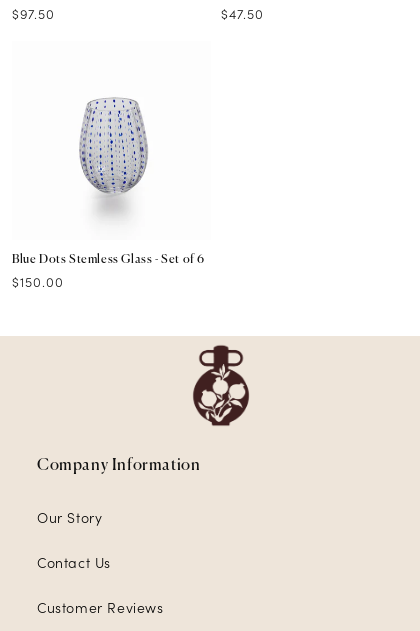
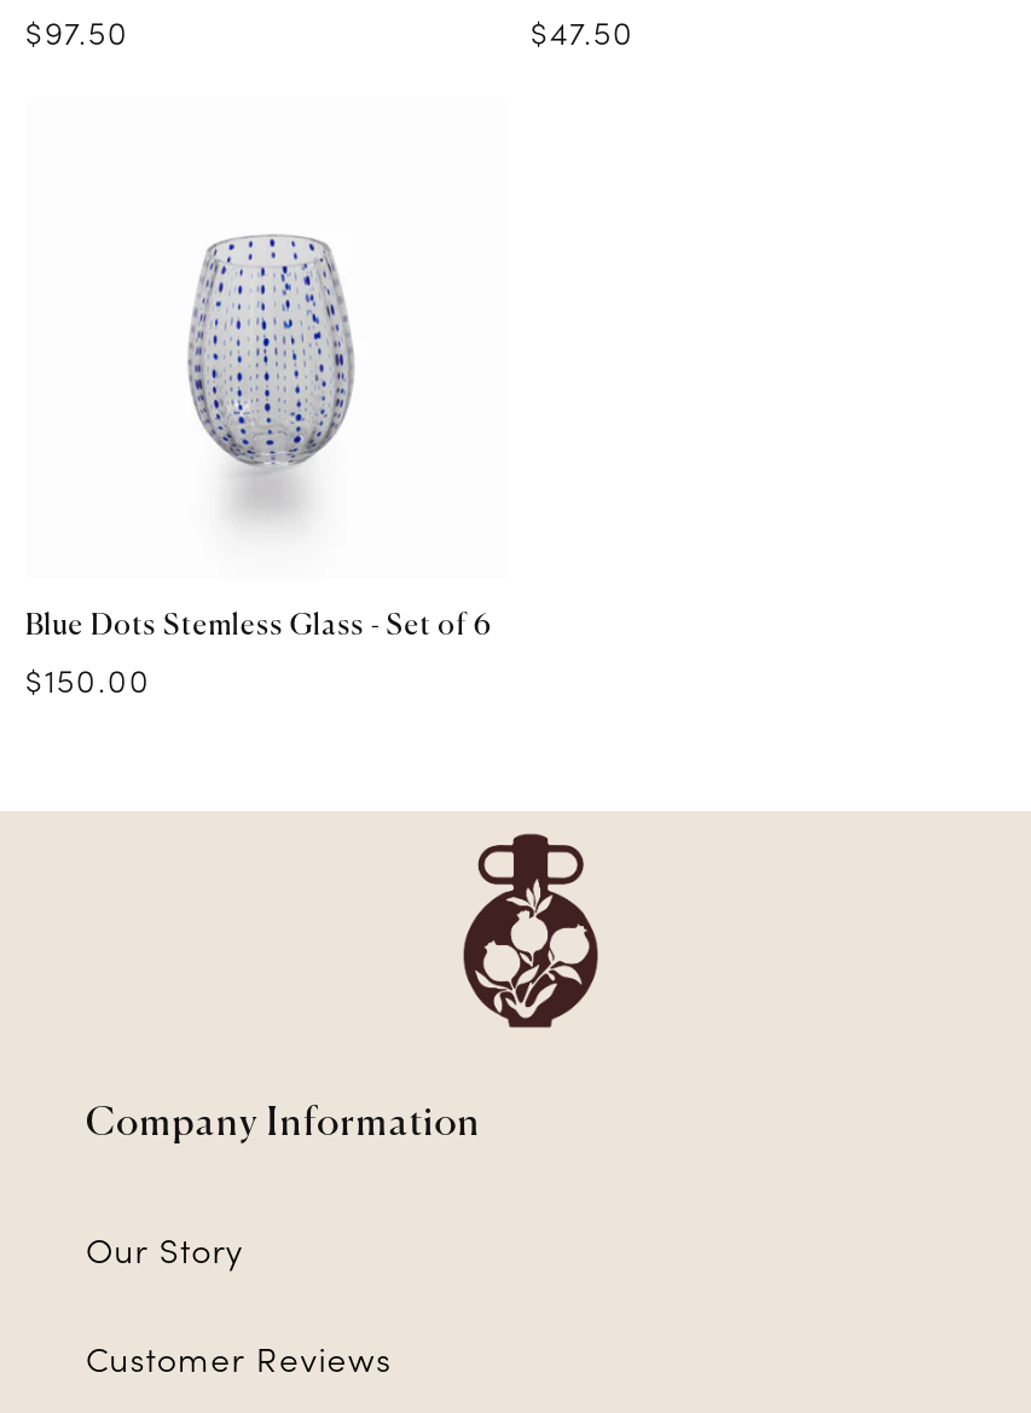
[37,554,111,572] Contact Us -> none

